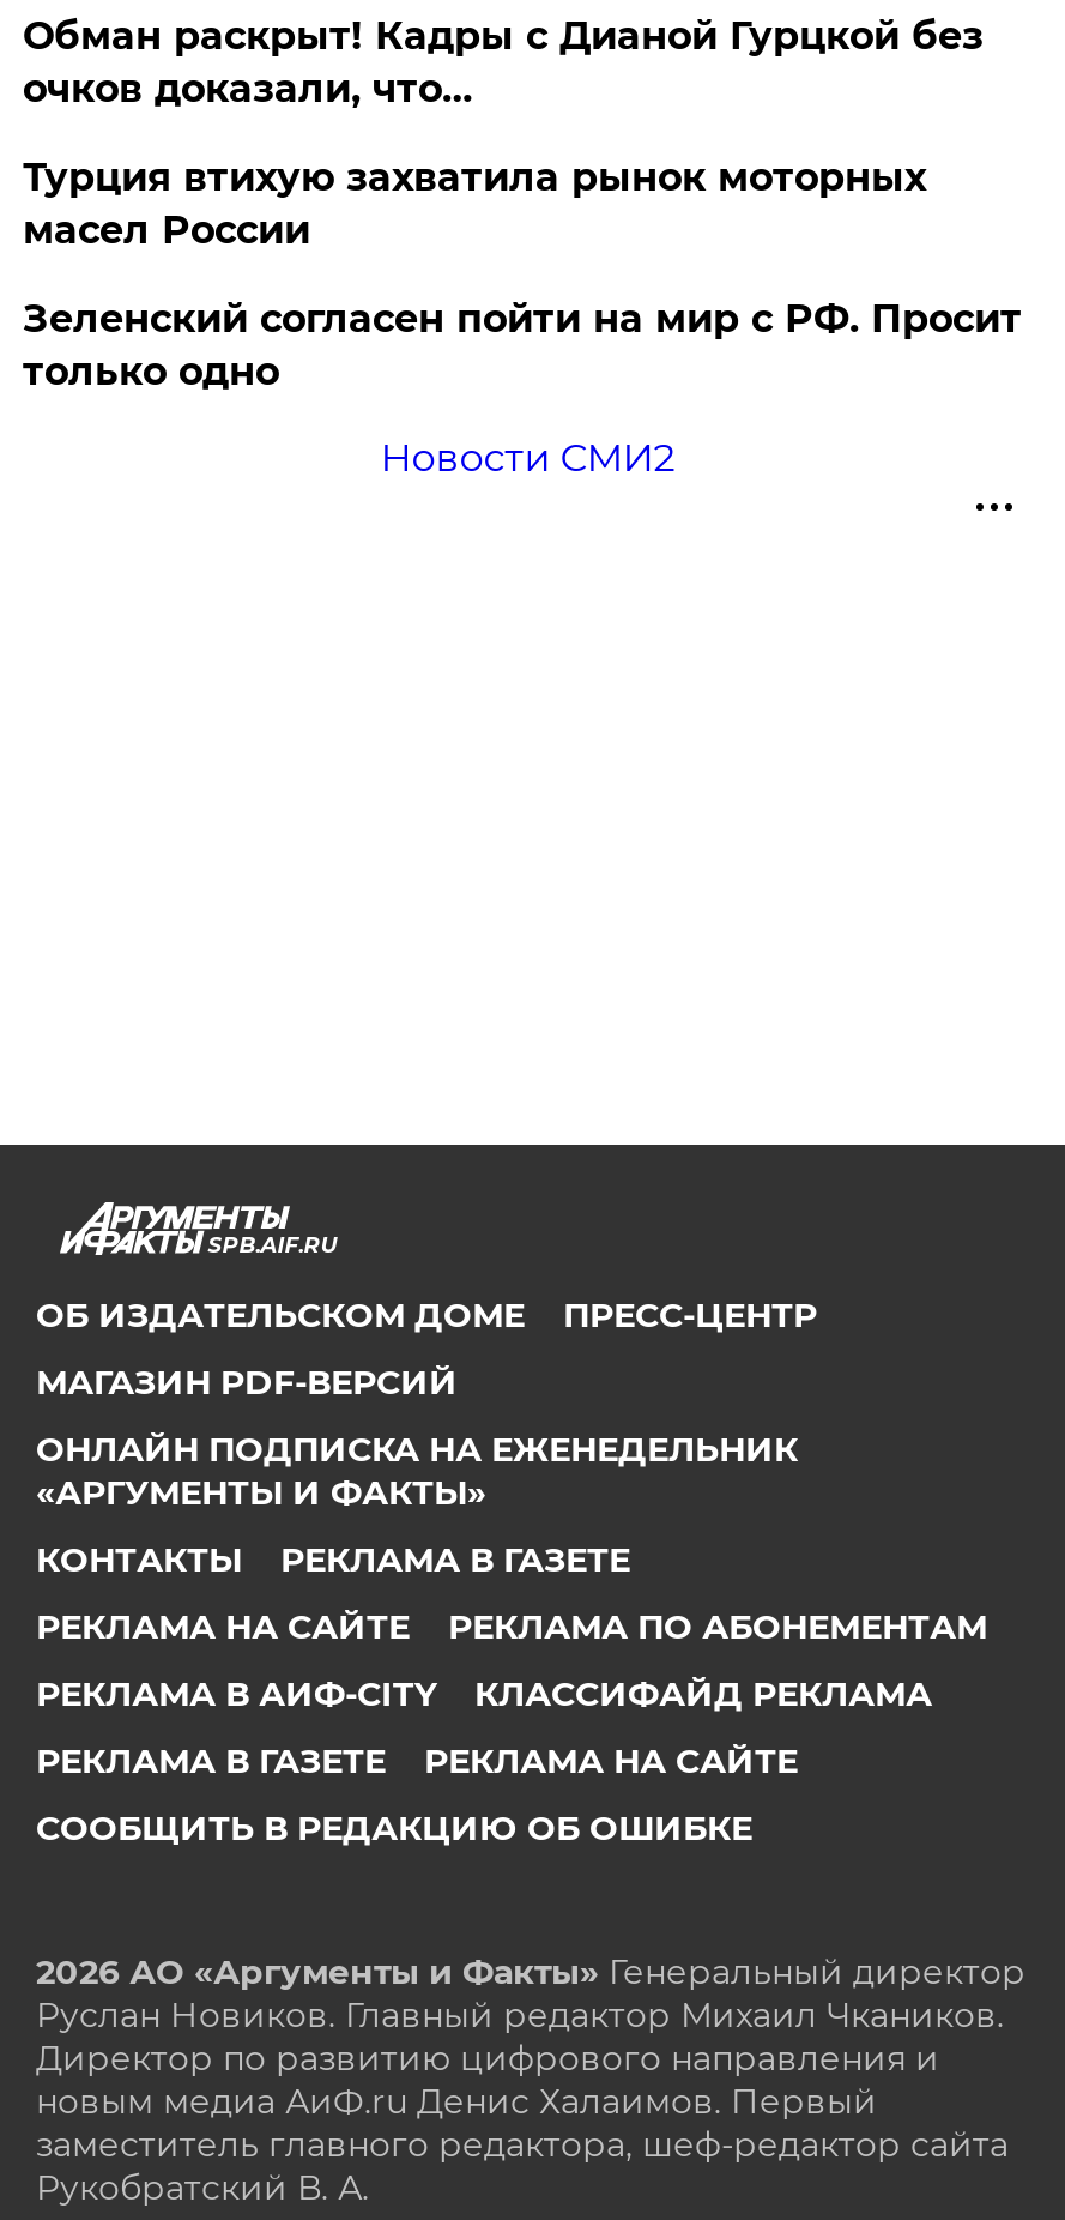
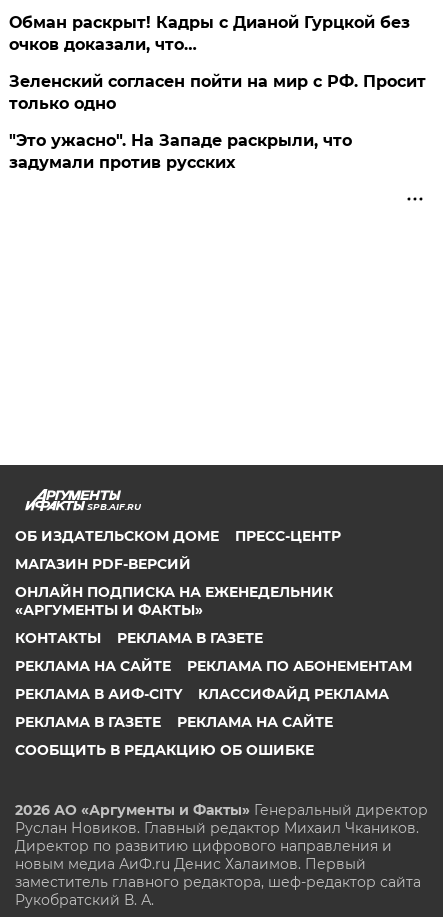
[23,154,926,253] Турция втихую захватила рынок моторных | масел России -> none
moved [23,296,1022,394] -> [9,72,426,113]: Зеленский согласен пойти на мир с РФ. Просит | только одно
[380,435,675,480] Новости СМИ2 -> [9,131,352,172] "Это ужасно". На Западе раскрыли, что | задумали против русских

